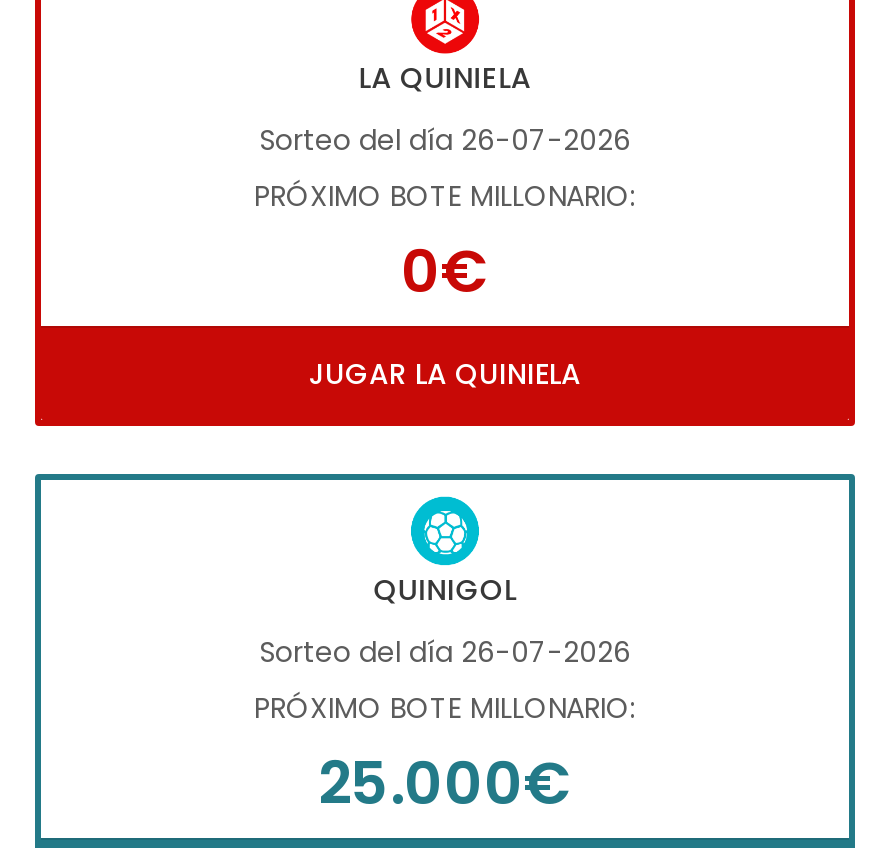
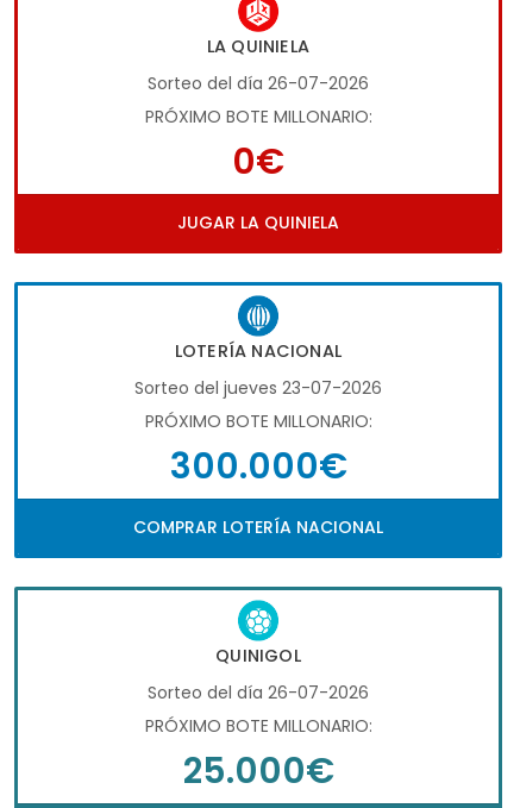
none -> [14,282,502,559] [image] | LOTERÍA NACIONAL | Sorteo del jueves 23-07-2026 | PRÓXIMO BOTE MILLONARIO: | 300.000€ | COMPRAR LOTERÍA NACIONAL

